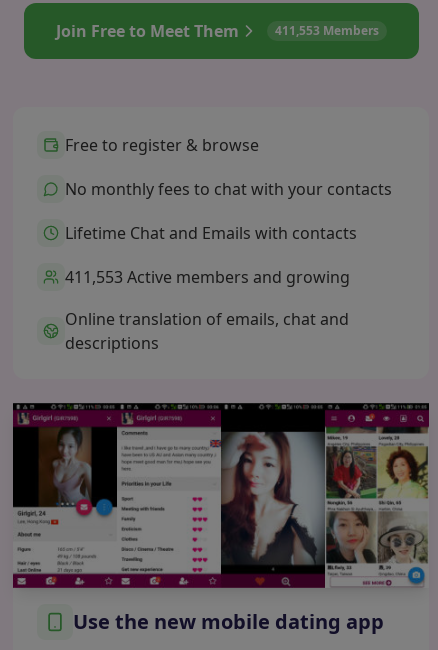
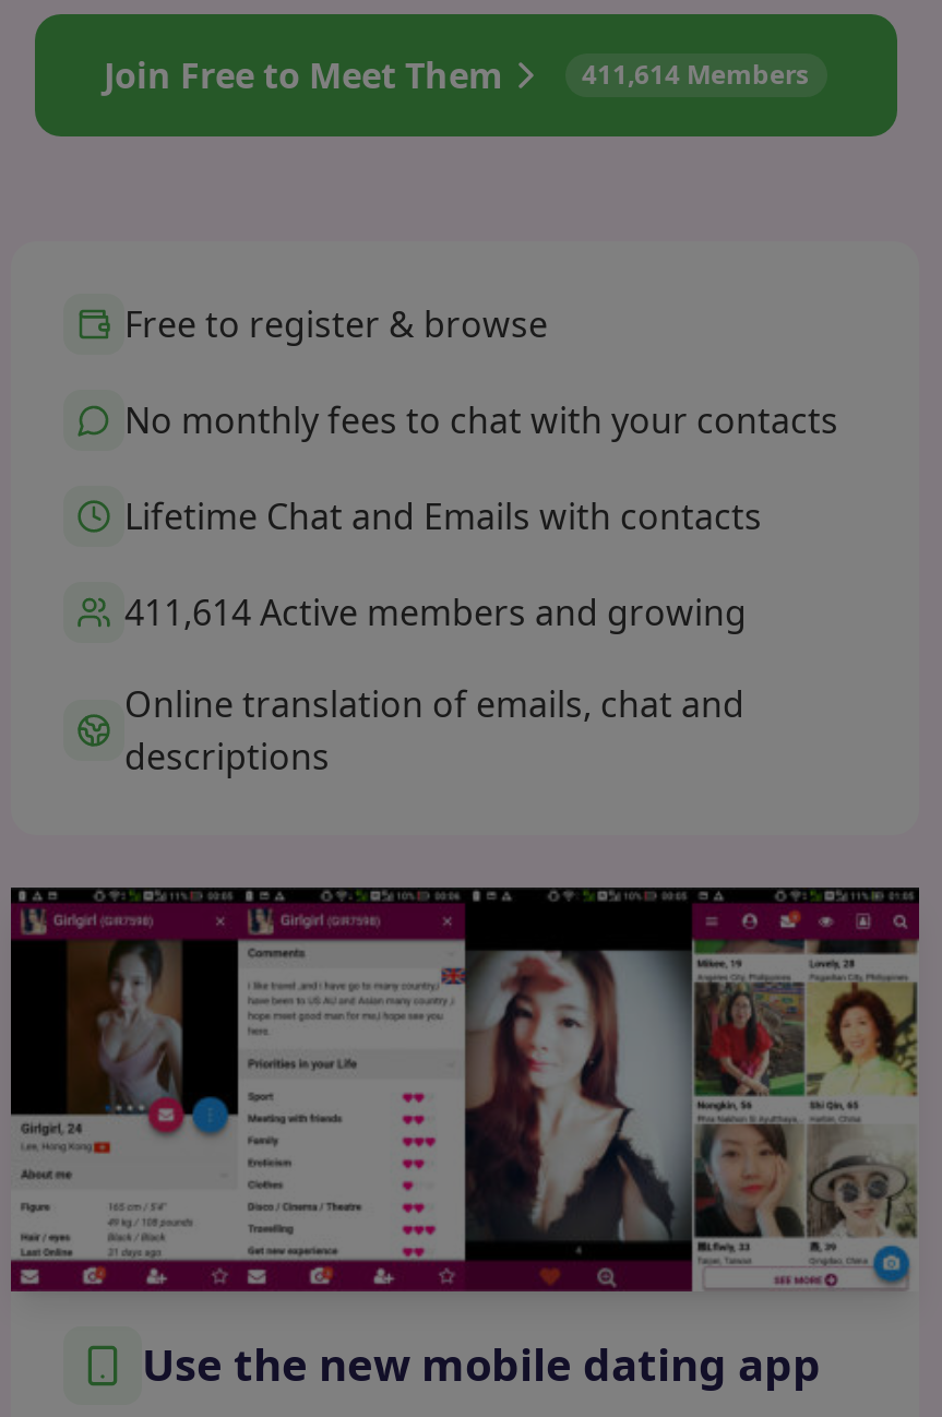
[274,22,378,39] 411,553 Members -> [582,55,809,92] 411,614 Members
[65,266,350,288] 411,553 Active members and growing -> [124,587,747,635] 411,614 Active members and growing

